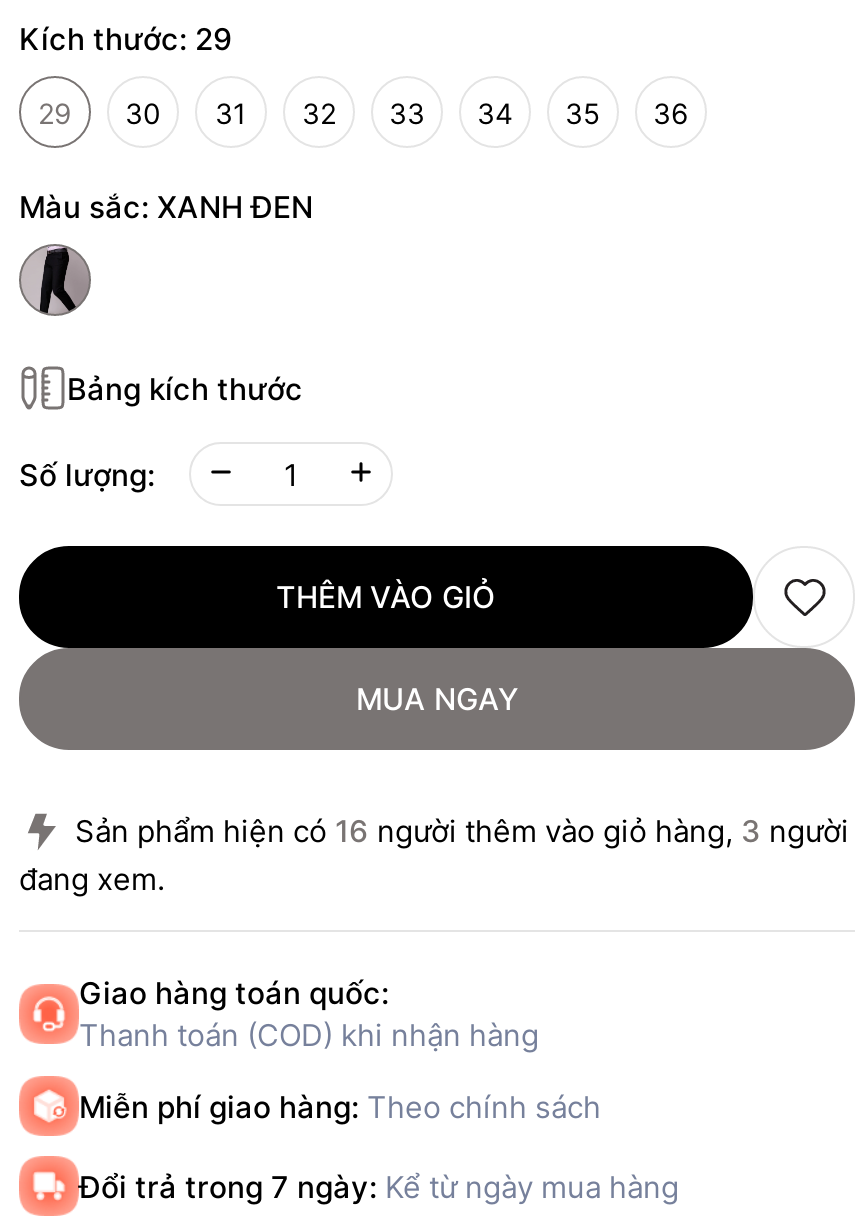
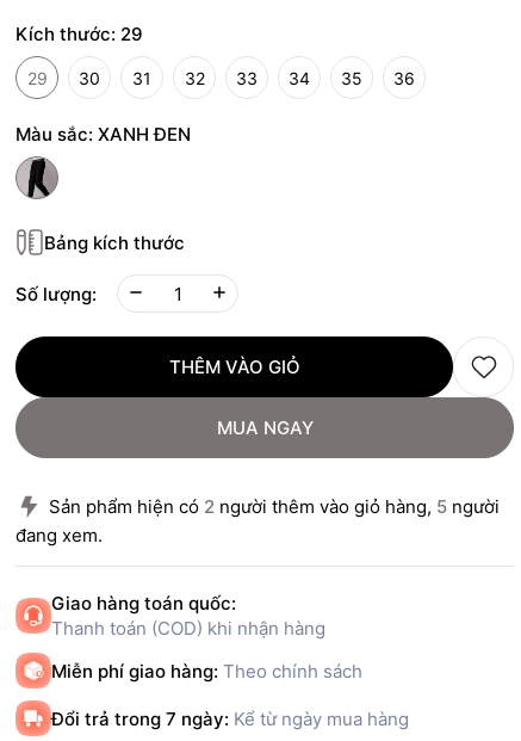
[75,812,849,850] Sản phẩm hiện có 16 người thêm vào giỏ hàng, 3 người -> [49,495,500,518] Sản phẩm hiện có 2 người thêm vào giỏ hàng, 5 người

